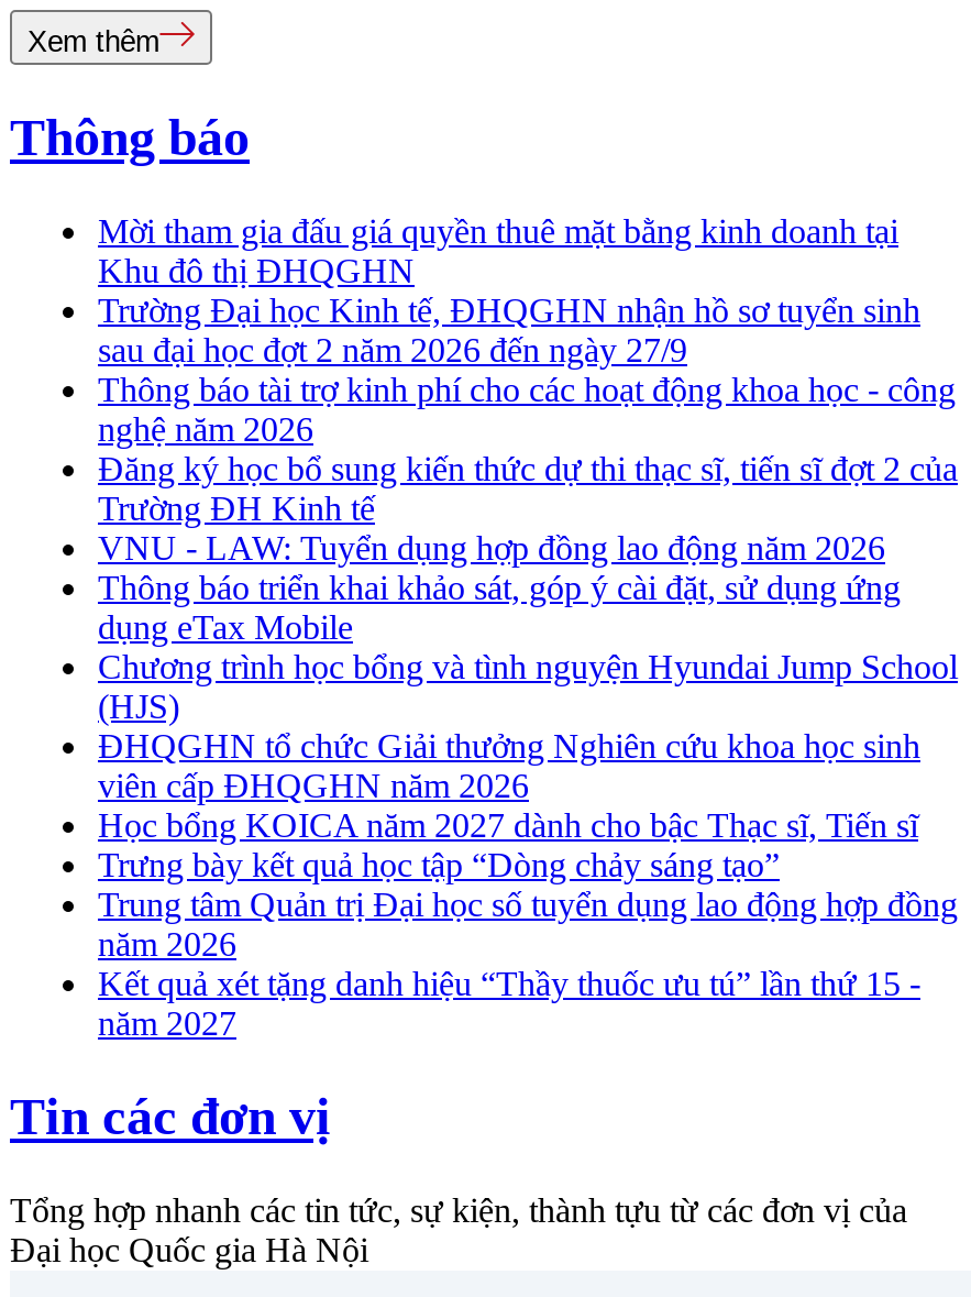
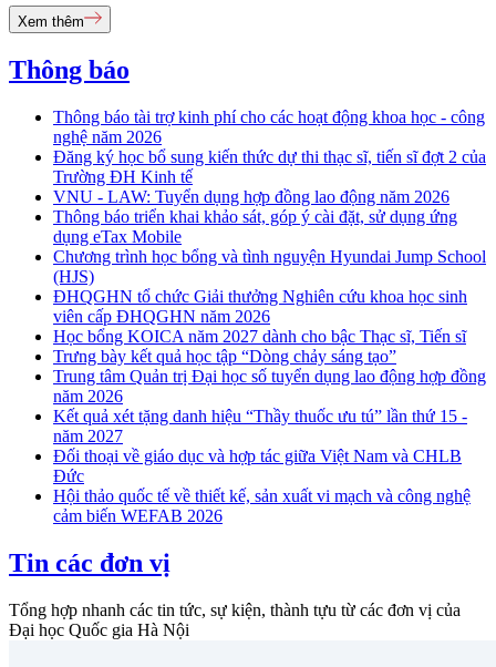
[98,213,920,369] Mời tham gia đấu giá quyền thuê mặt bằng kinh doanh tại | Khu đô thị ĐHQGHN | Trường Đại học Kinh tế, ĐHQGHN nhận hồ sơ tuyển sinh | sau đại học đợt 2 năm 2026 đến ngày 27/9 -> none
moved [98,371,958,1042] -> [53,108,486,446]: Thông báo tài trợ kinh phí cho các hoạt động khoa học - công | nghệ năm 2026 | Đăng ký học bổ sung kiến thức dự thi thạc sĩ, tiến sĩ đợt 2 của | ... | Kết quả xét tặng danh hiệu “Thầy thuốc ưu tú” lần thứ 15 - | năm 2027
none -> [53,447,471,525] Đối thoại về giáo dục và hợp tác giữa Việt Nam và CHLB | Đức | Hội thảo quốc tế về thiết kế, sản xuất vi mạch và công nghệ | cảm biến WEFAB 2026

